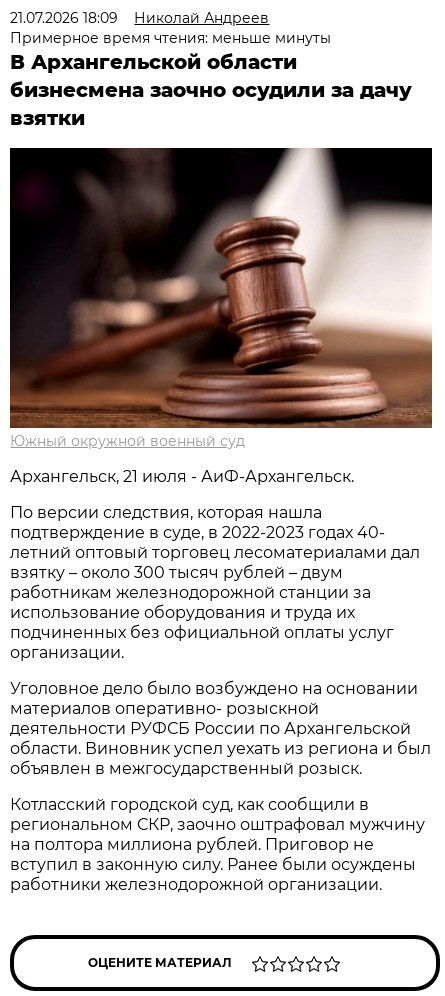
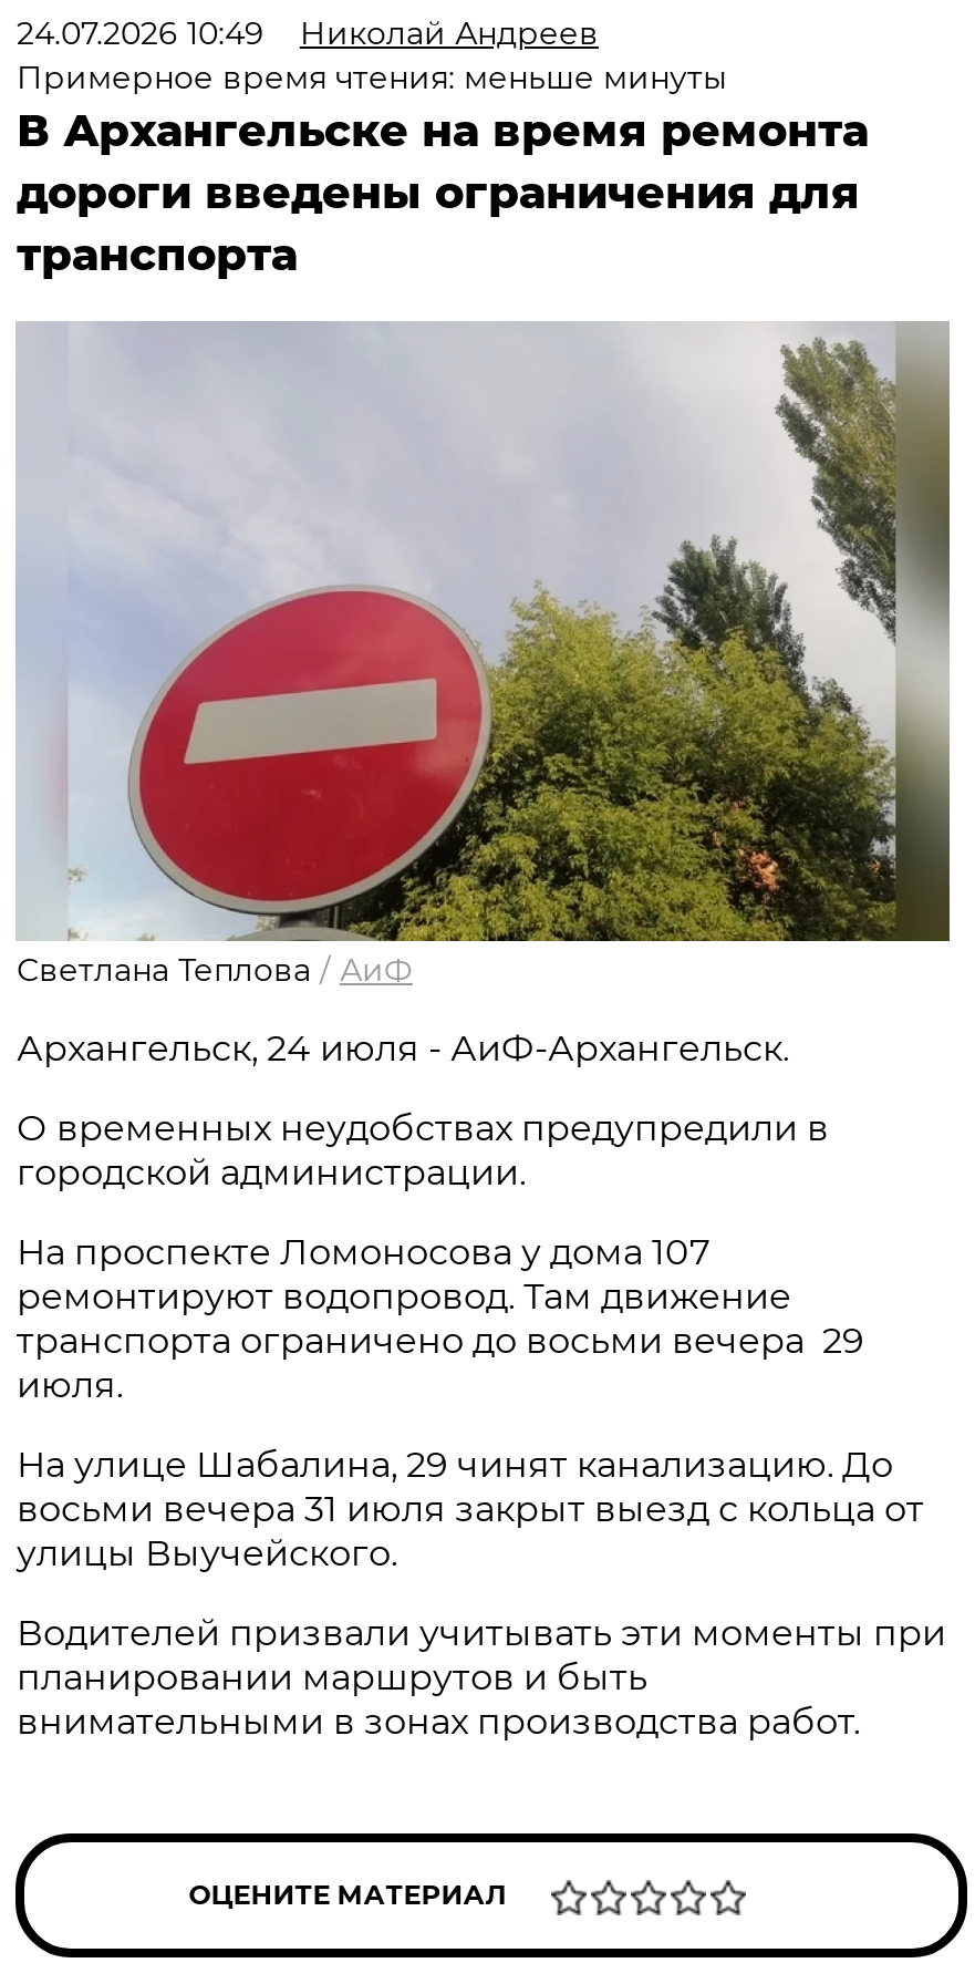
[10,9,269,27] 21.07.2026 18:09 Николай Андреев -> [16,13,599,53] 24.07.2026 10:49 Николай Андреев
[10,50,412,130] В Архангельской области | бизнесмена заочно осудили за дачу | взятки -> [16,104,869,281] В Архангельске на время ремонта | дороги введены ограничения для | транспорта
[9,148,433,894] [image] | Южный окружной военный суд | Архангельск, 21 июля - АиФ-Архангельск. | По версии следствия, которая нашла | подтверждение в суде, в 2022-2023 годах 40- | летний оптовый торговец лесоматериалами дал | взятку – около 300 тысяч рублей – двум | работникам железнодорожной станции за | использование оборудования и труда их | подчиненных без официальной оплаты услуг | организации. | Уголовное дело было возбуждено на основании | материалов оперативно- розыскной | деятельности РУФСБ России по Архангельской | области. Виновник успел уехать из региона и был | объявлен в межгосударственный розыск. | Котласский городской суд, как сообщили в | региональном СКР, заочно оштрафовал мужчину | на полтора миллиона рублей. Приговор не | вступил в законную силу. Ранее были осуждены | работники железнодорожной организации. -> [15,321,952,1742] [image] | Светлана Теплова / АиФ | Архангельск, 24 июля - АиФ-Архангельск. | О временных неудобствах предупредили в | городской администрации. | На проспекте Ломоносова у дома 107 | ремонтируют водопровод. Там движение | транспорта ограничено до восьми вечера 29 | июля. | На улице Шабалина, 29 чинят канализацию. До | восьми вечера 31 июля закрыт выезд с кольца от | улицы Выучейского. | Водителей призвали учитывать эти моменты при | планировании маршрутов и быть | внимательными в зонах производства работ.

